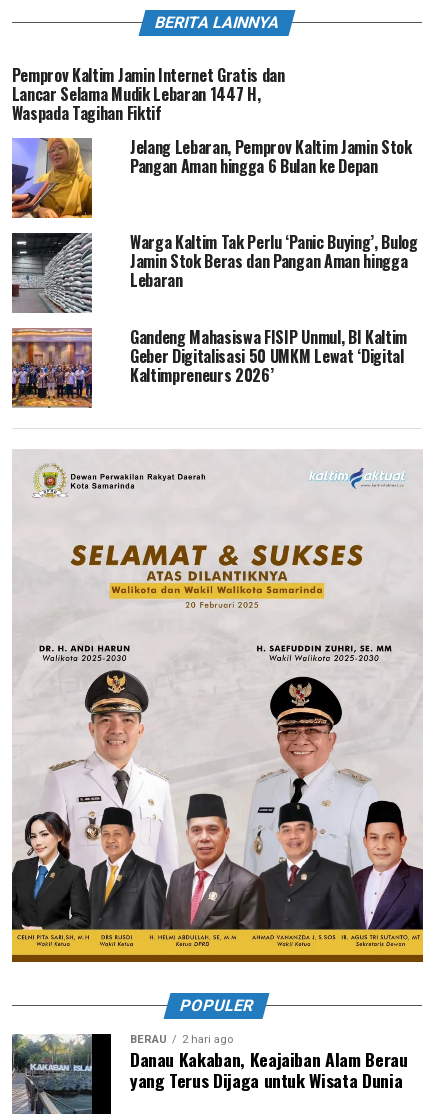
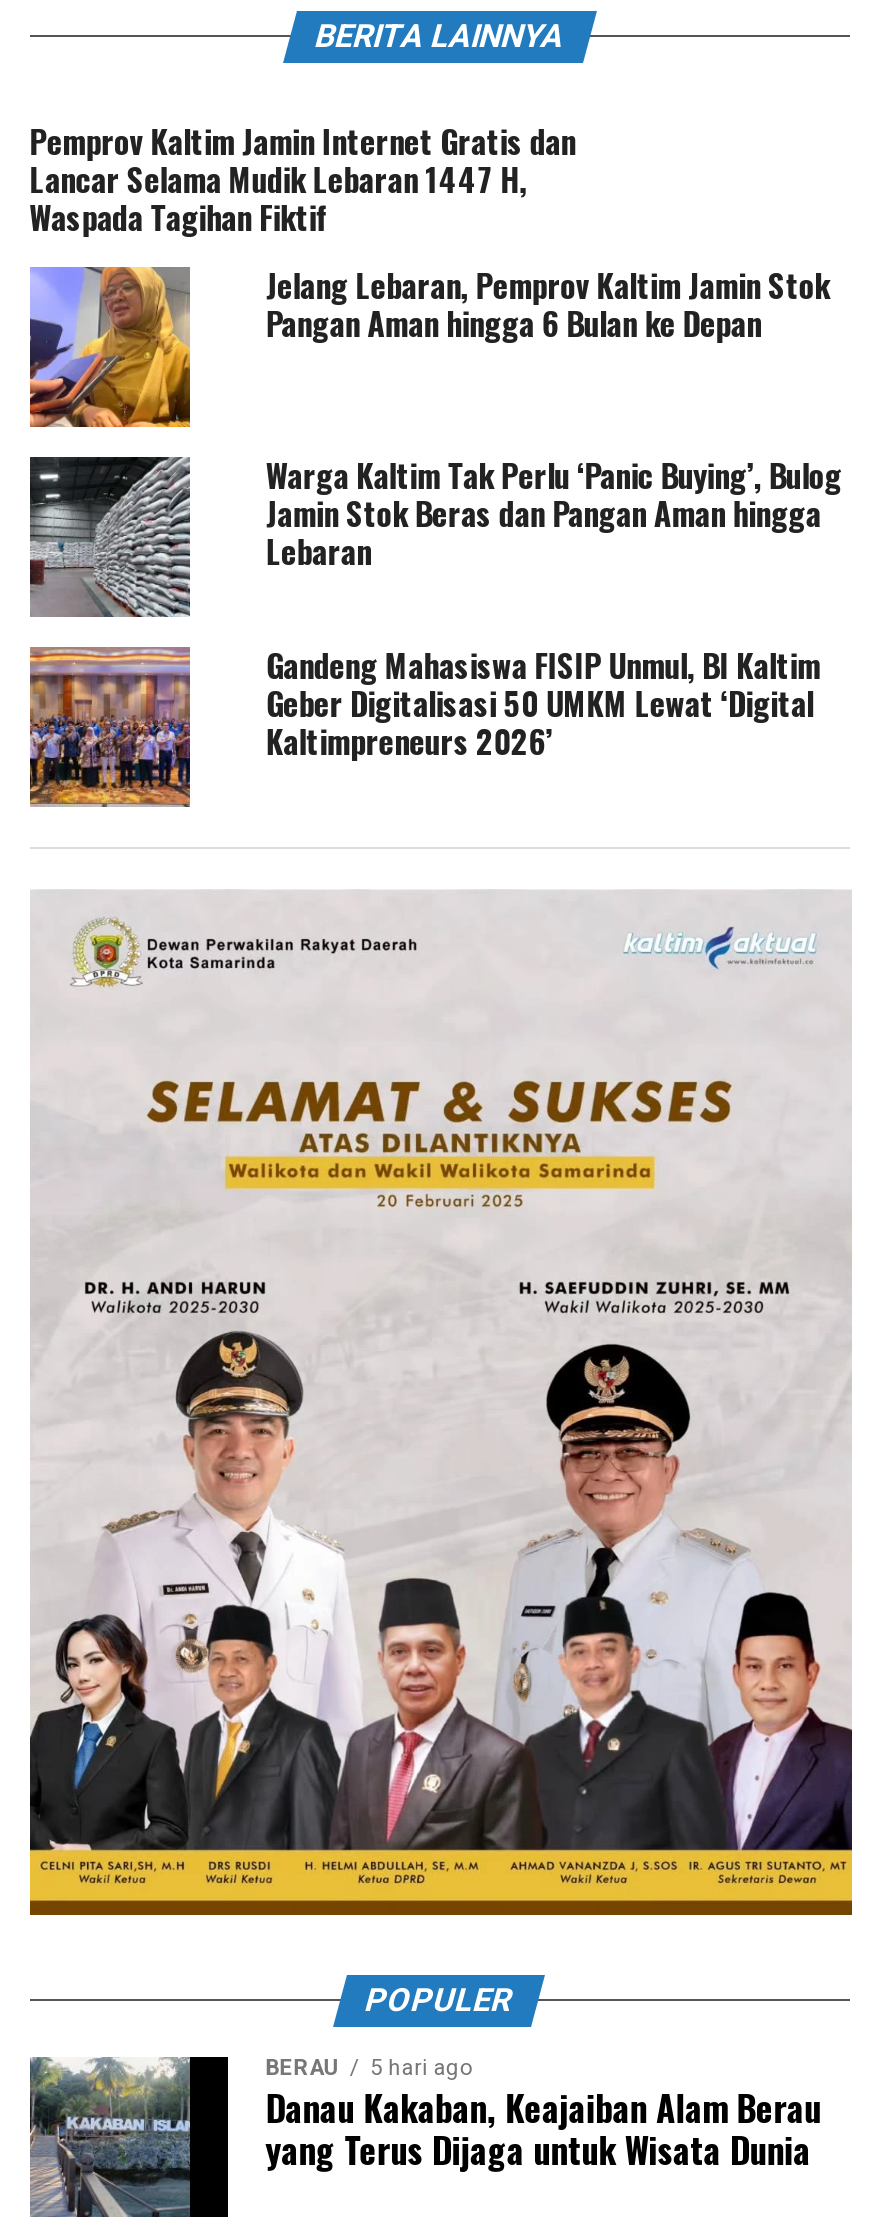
[130,1033,233,1046] BERAU 2 hari ago -> [266,2056,472,2082] BERAU 5 hari ago

